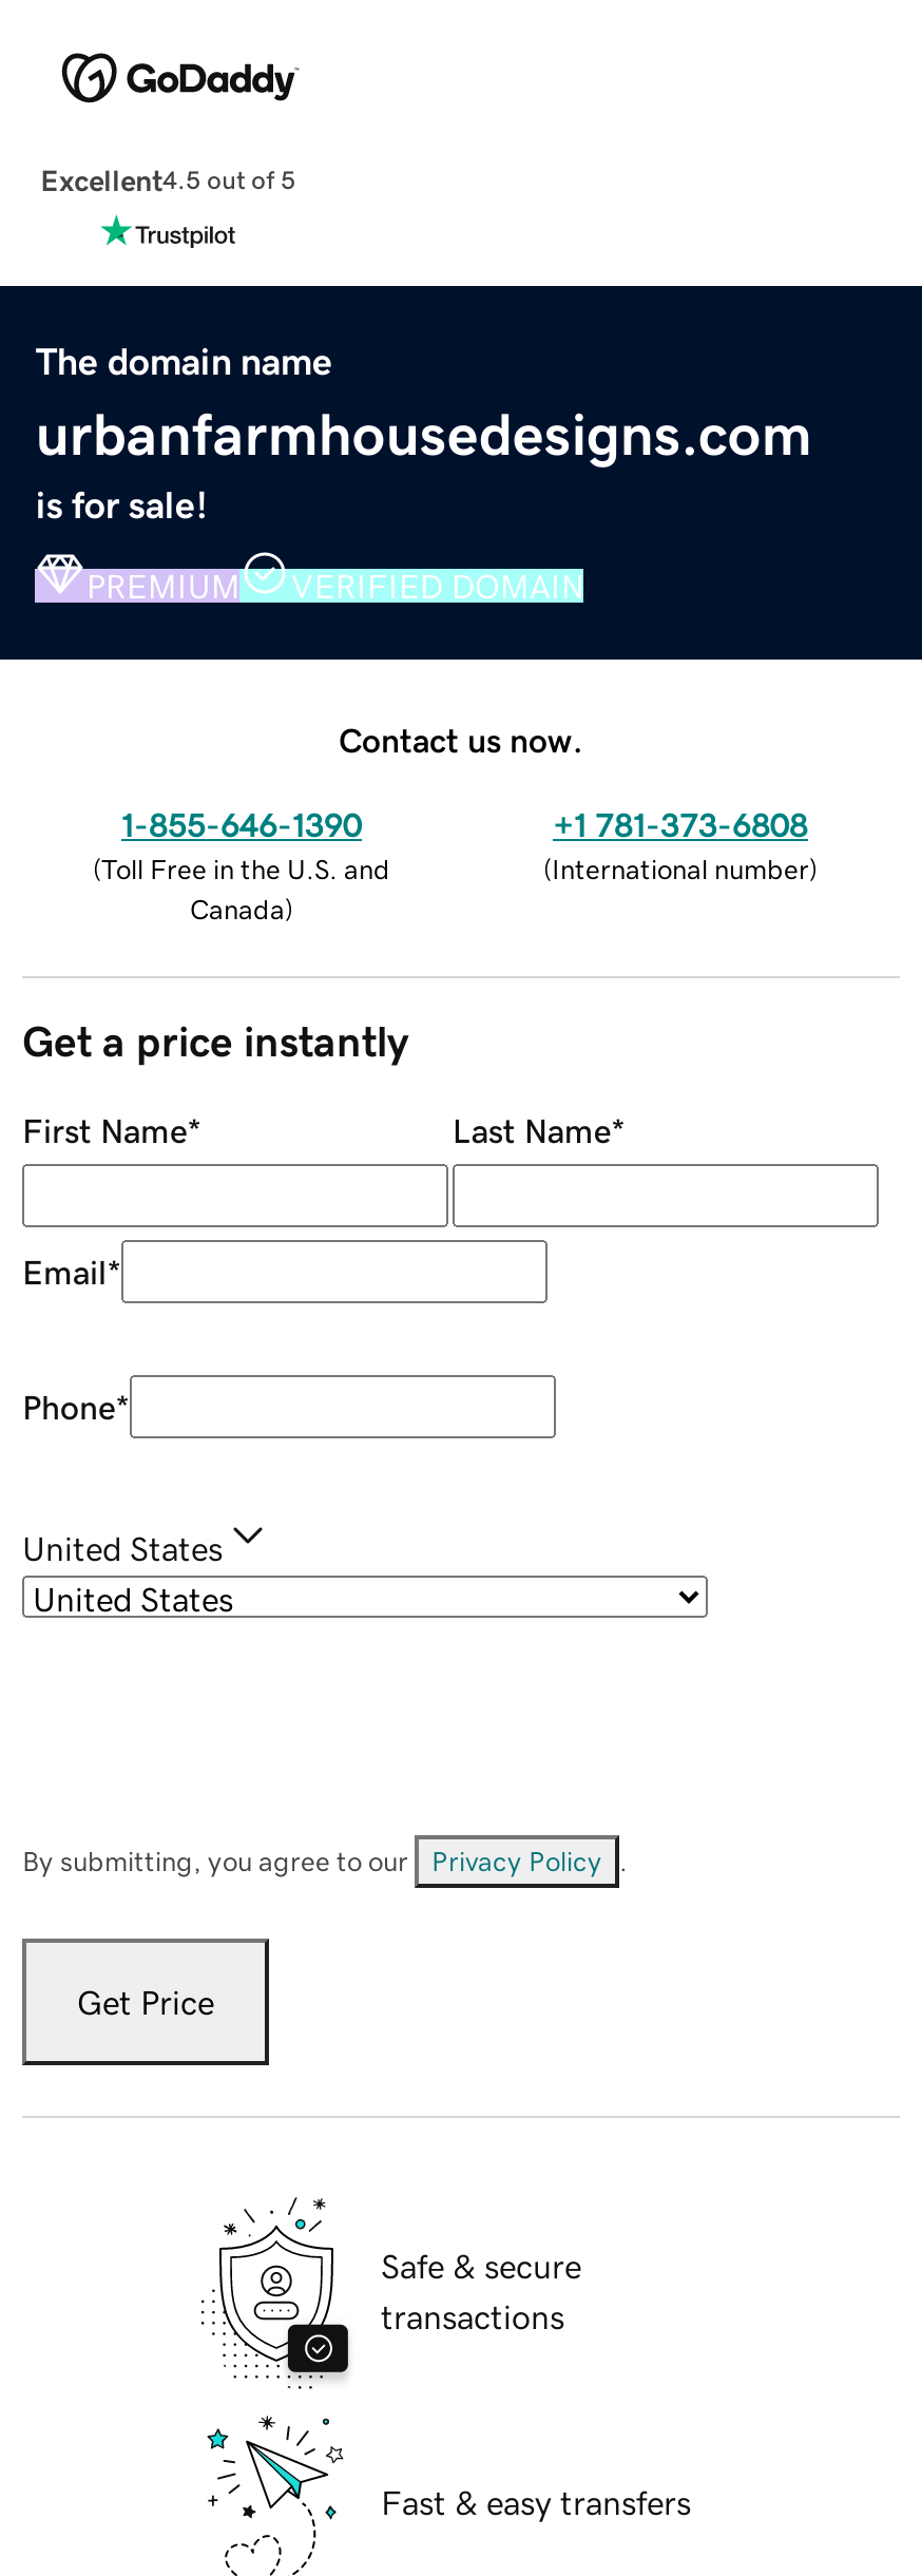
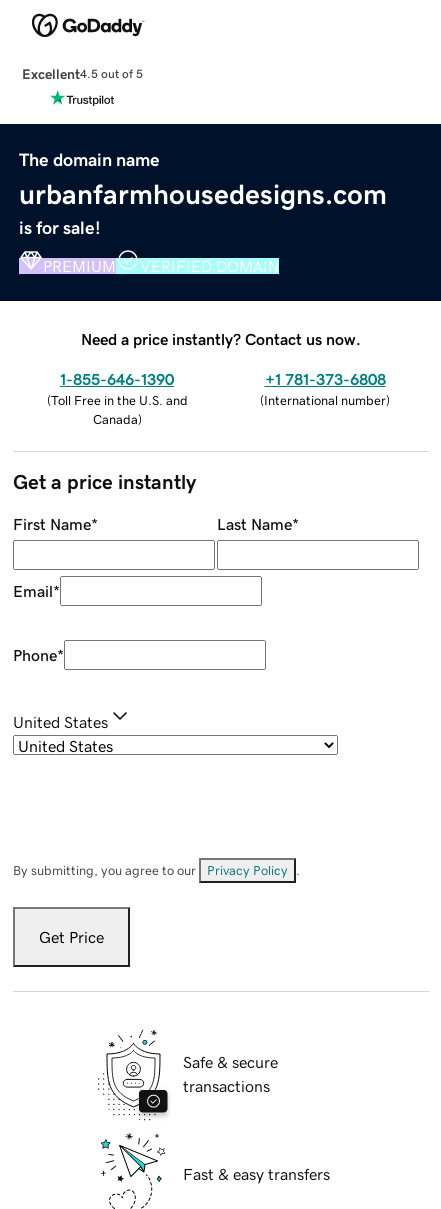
[339,722,583,756] Contact us now. -> [81,331,361,347] Need a price instantly? Contact us now.

